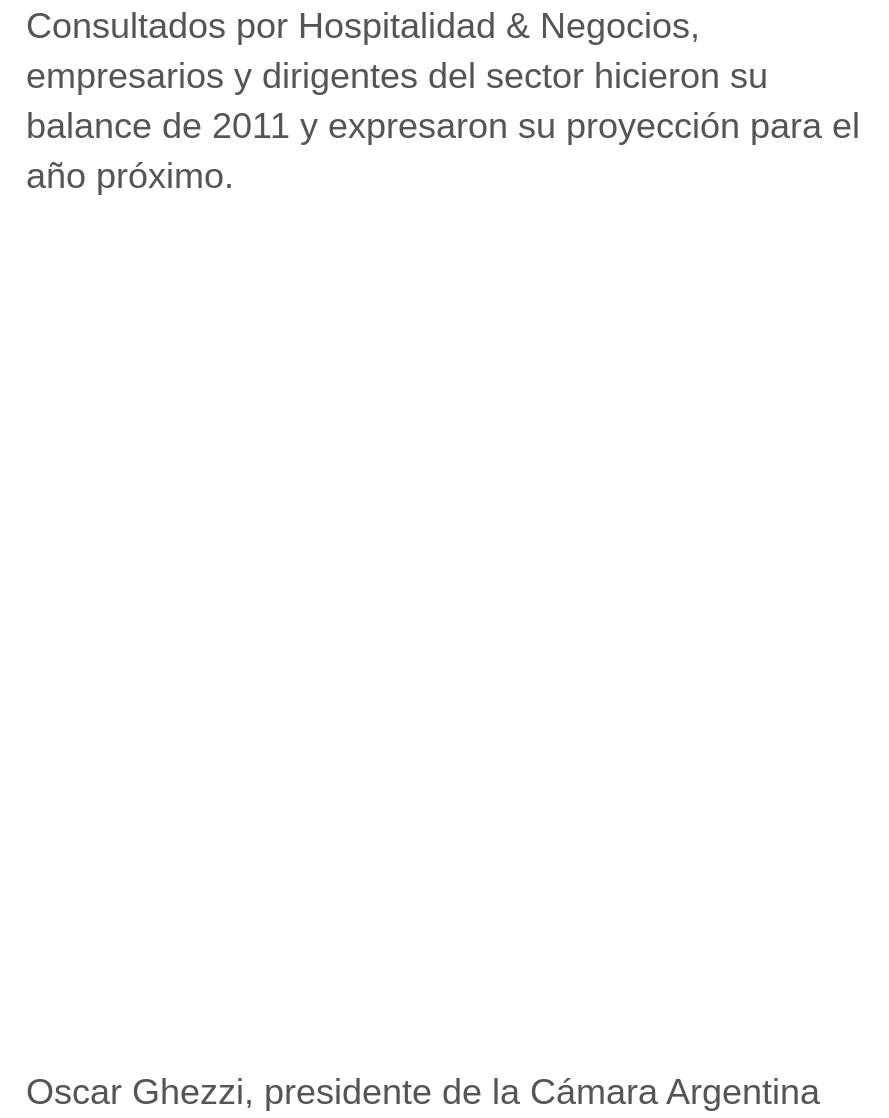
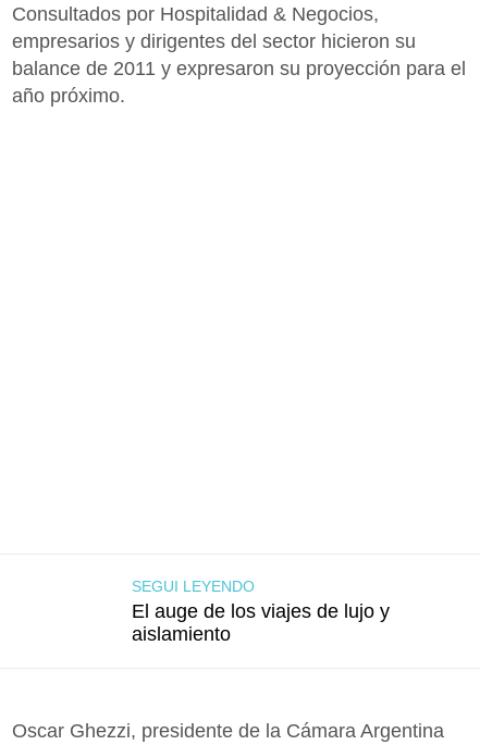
none -> [132,577,390,645] SEGUI LEYENDO | El auge de los viajes de lujo y | aislamiento

